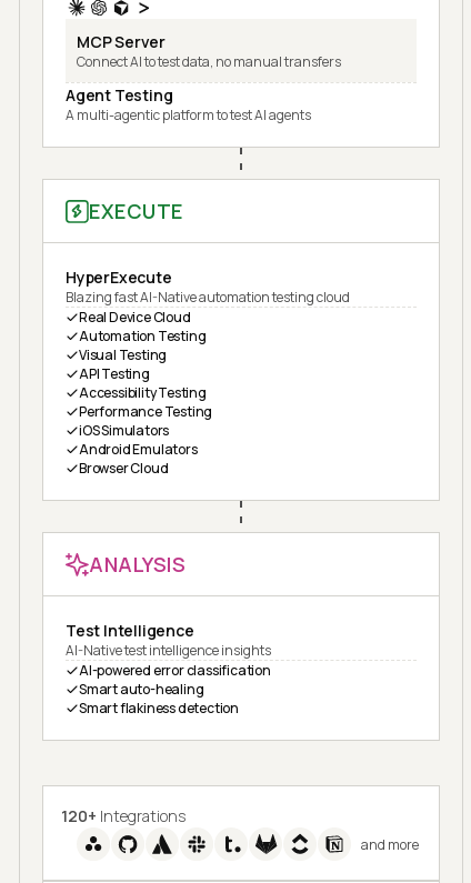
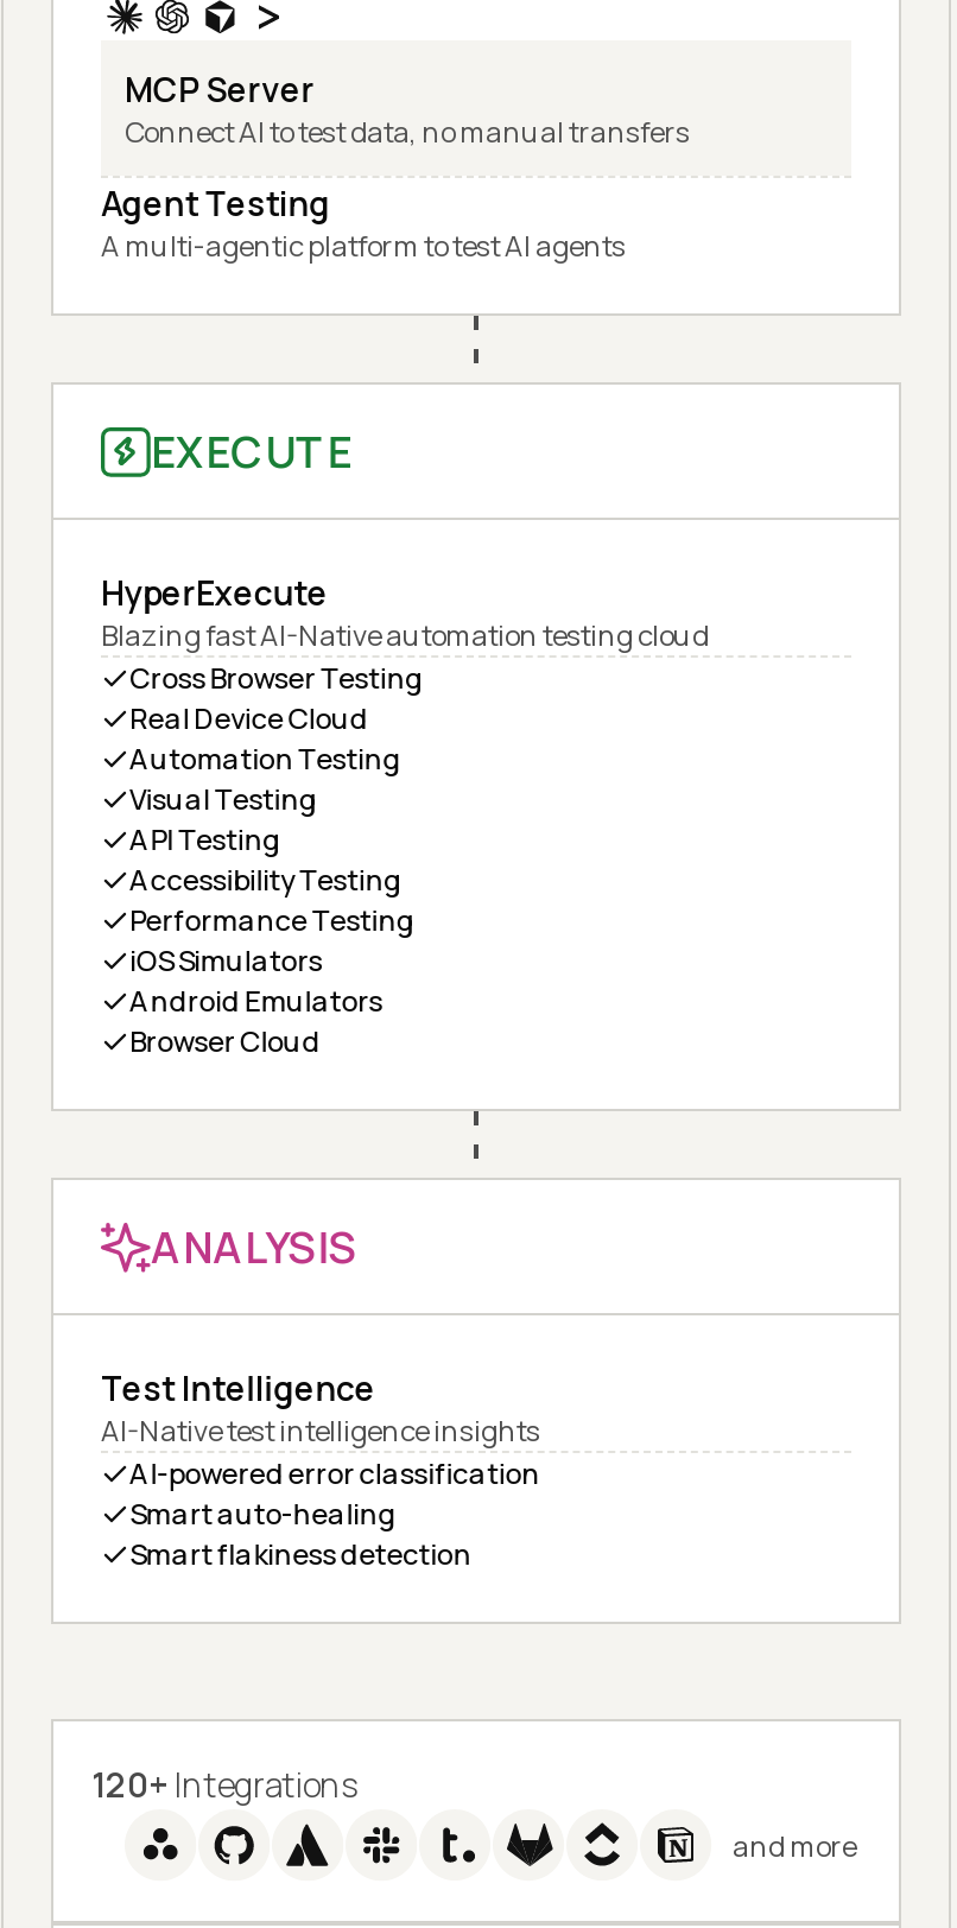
none -> [129,658,423,699] Cross Browser Testing

